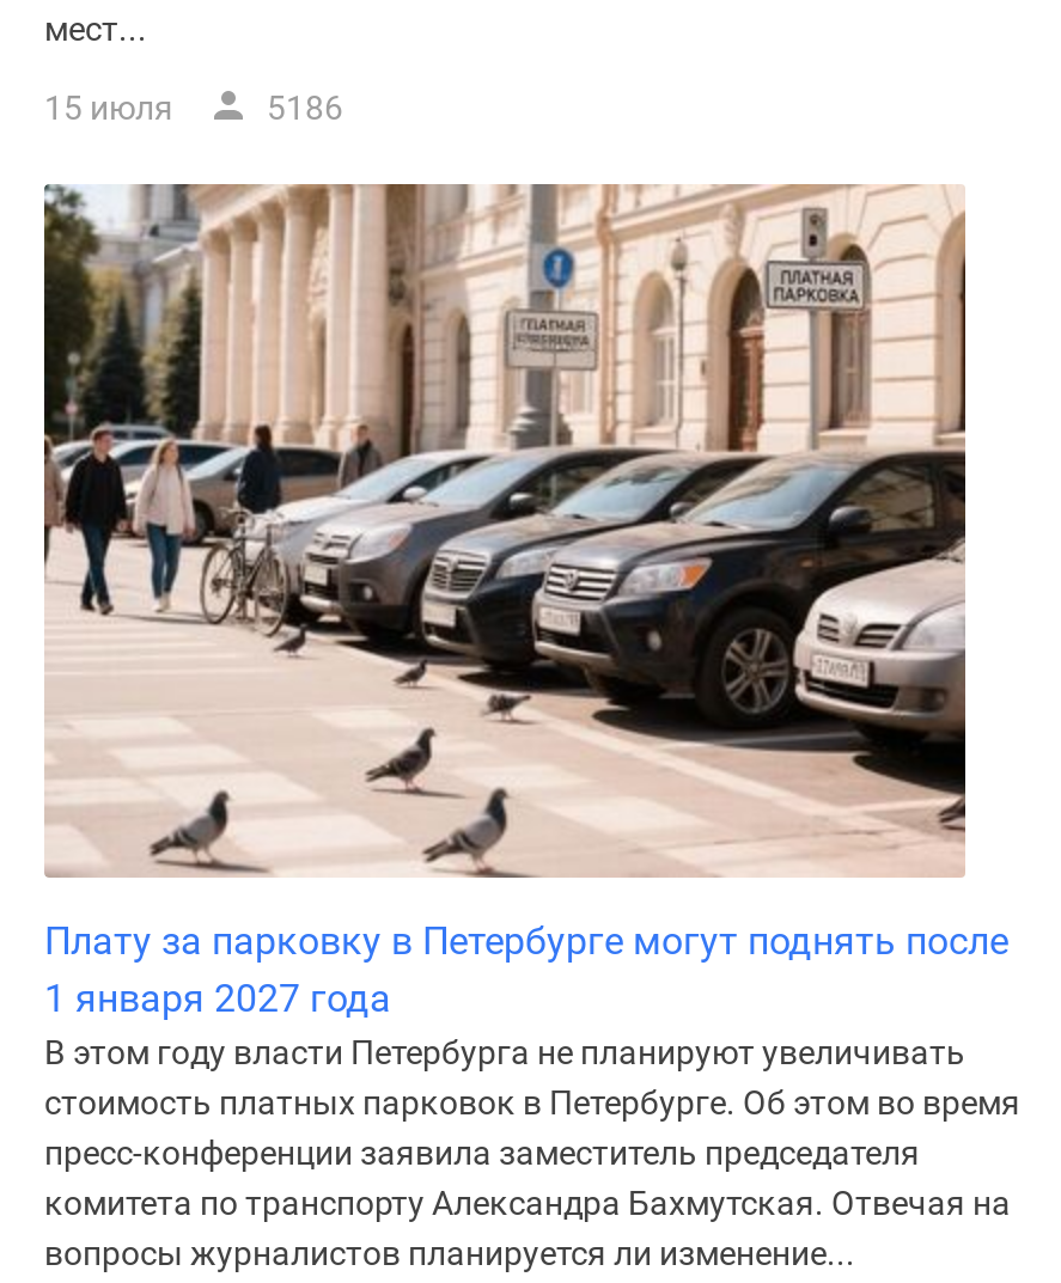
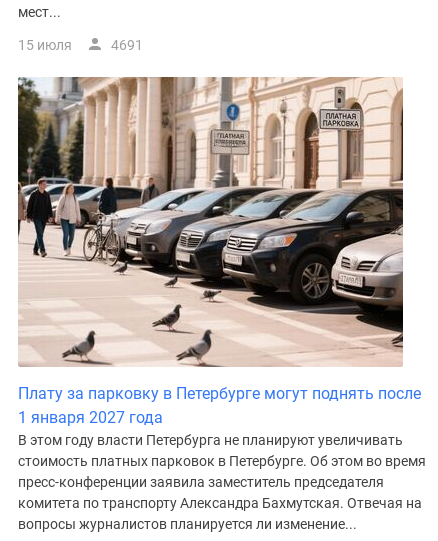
[267,88,343,127] 5186 -> [111,37,143,53] 4691

